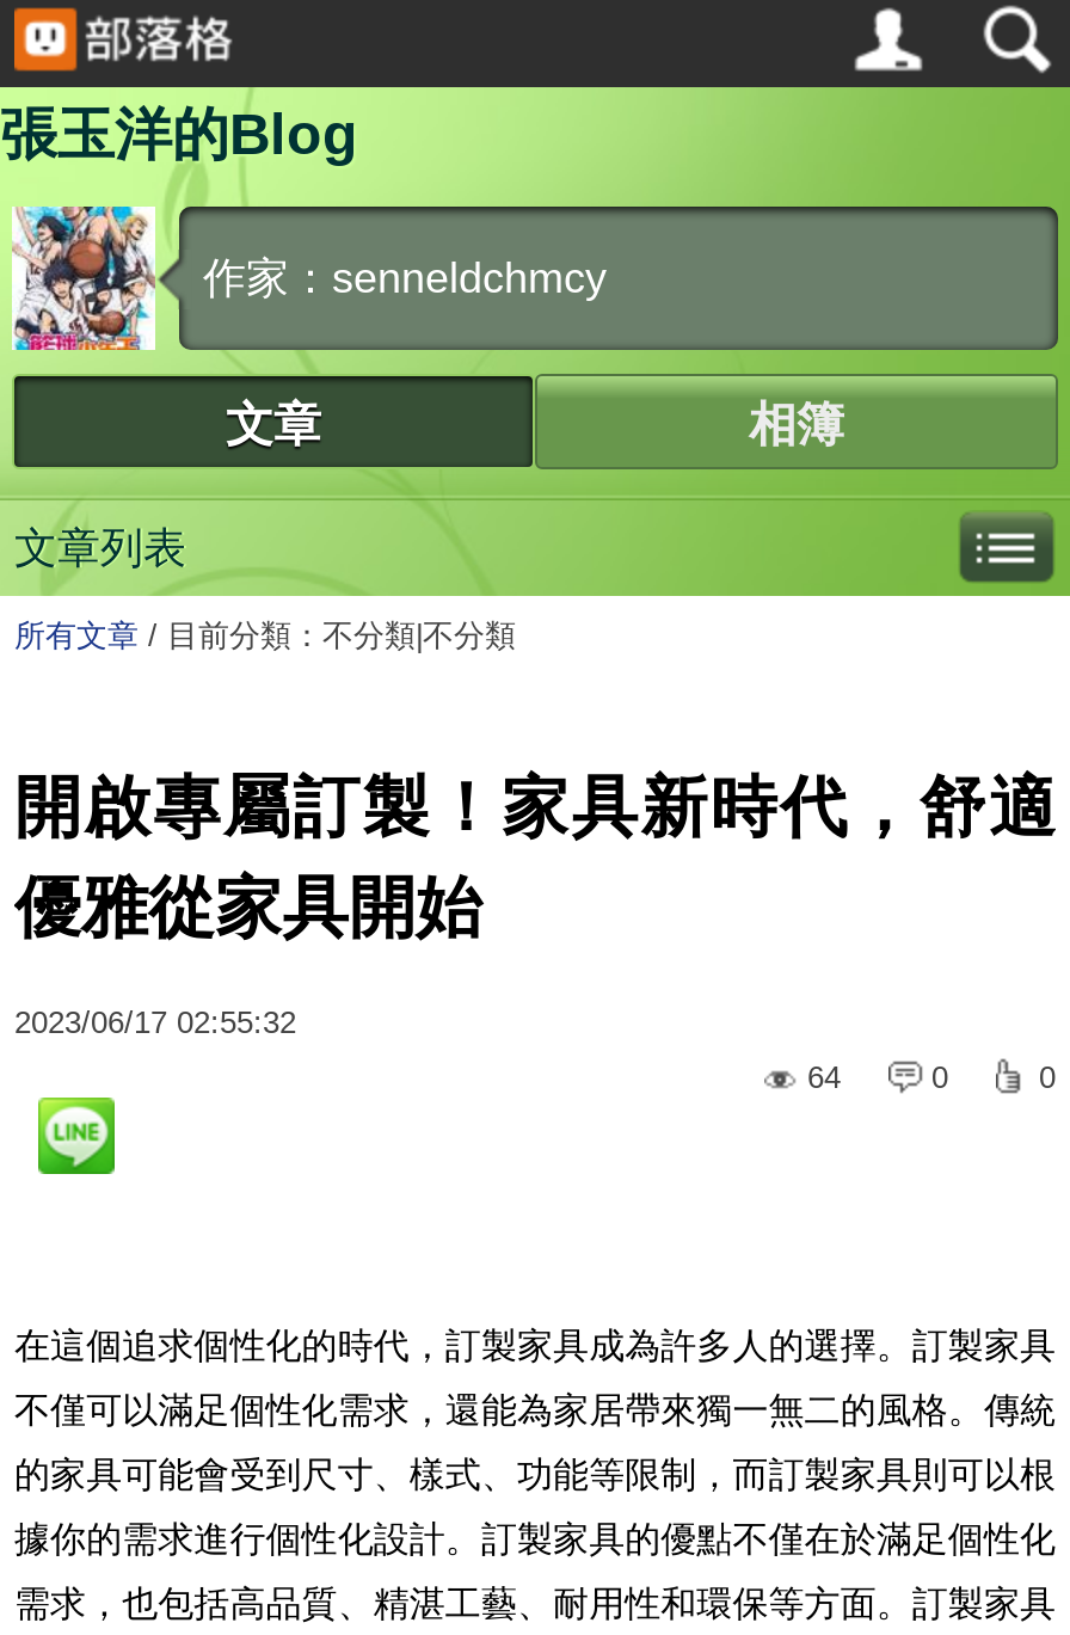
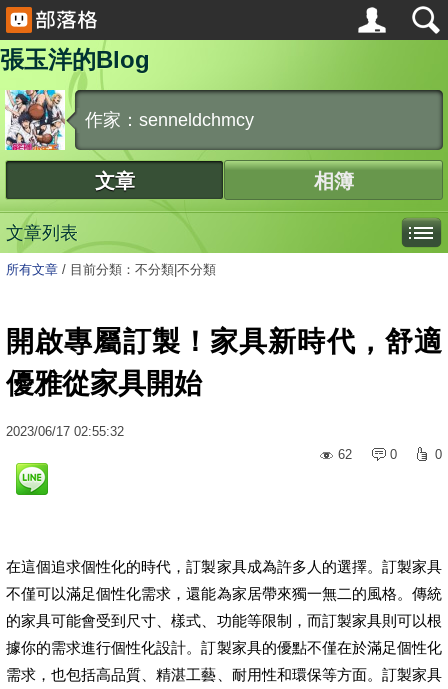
[807,1059,841,1095] 64 -> [338,447,352,462] 62

